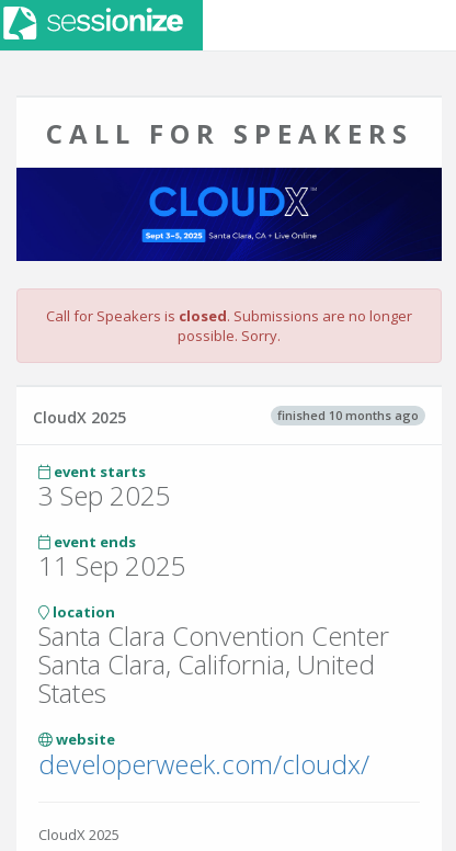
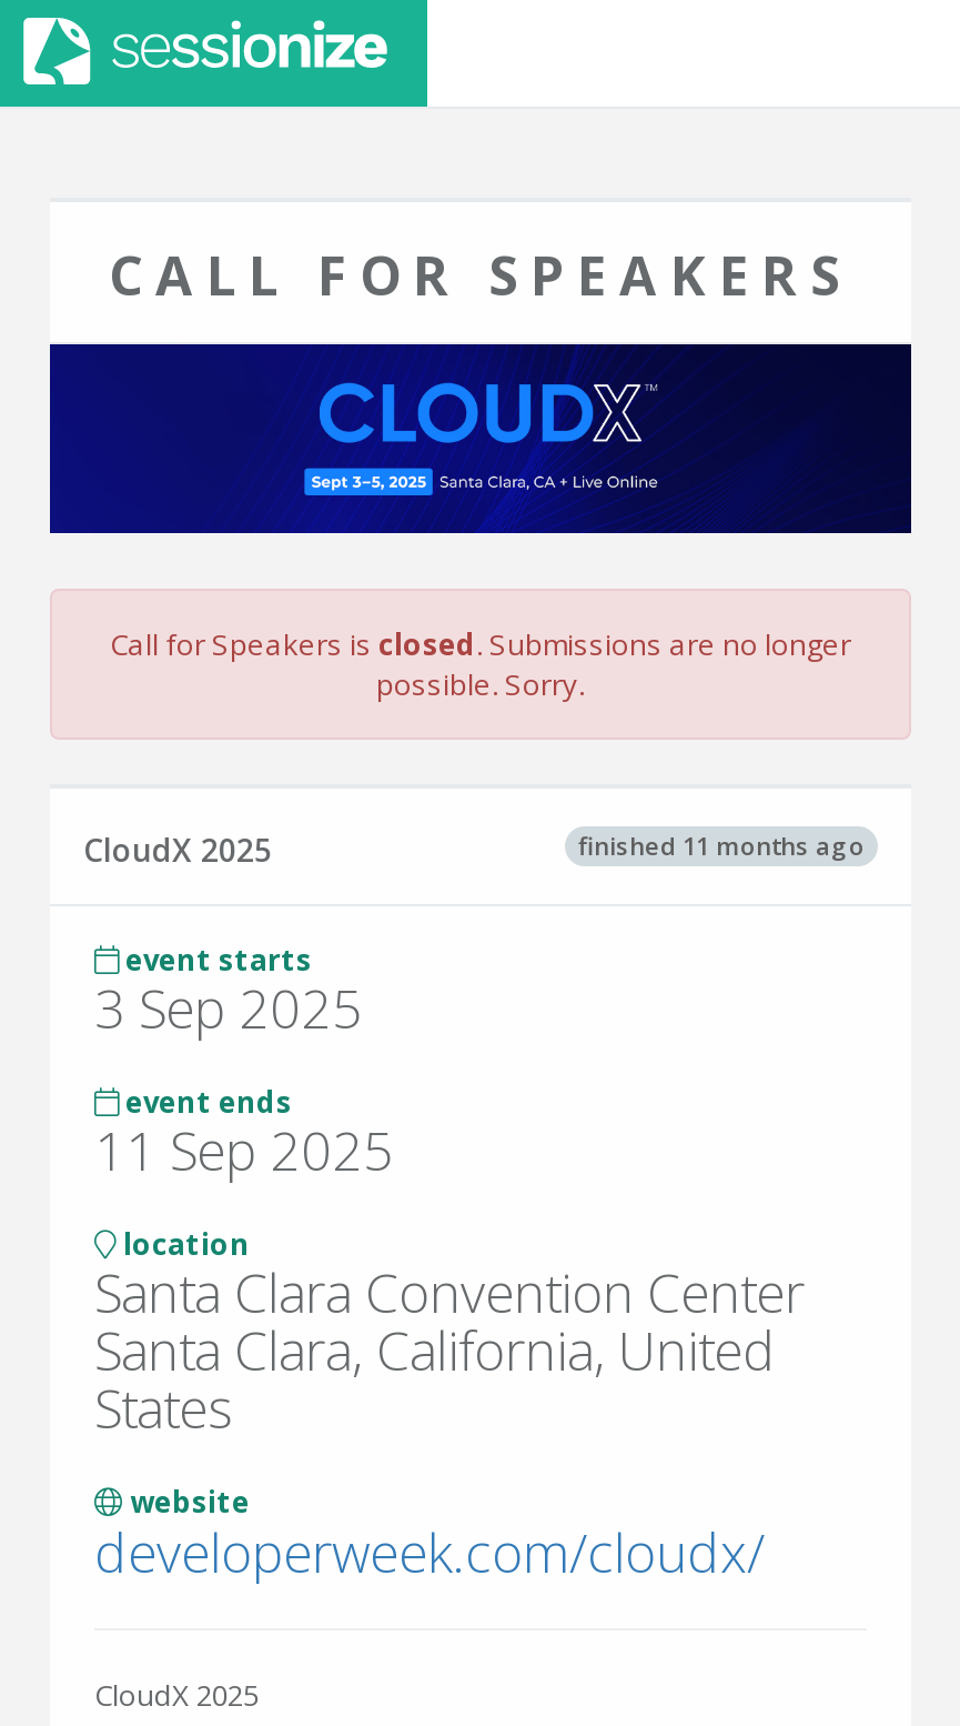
[277,407,419,423] finished 10 months ago -> [578,828,865,862] finished 11 months ago

